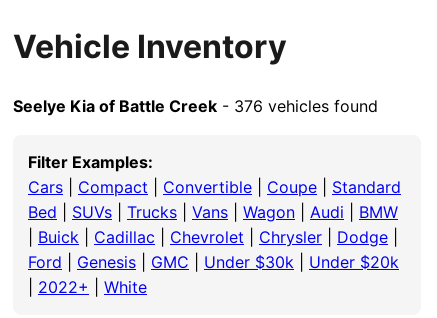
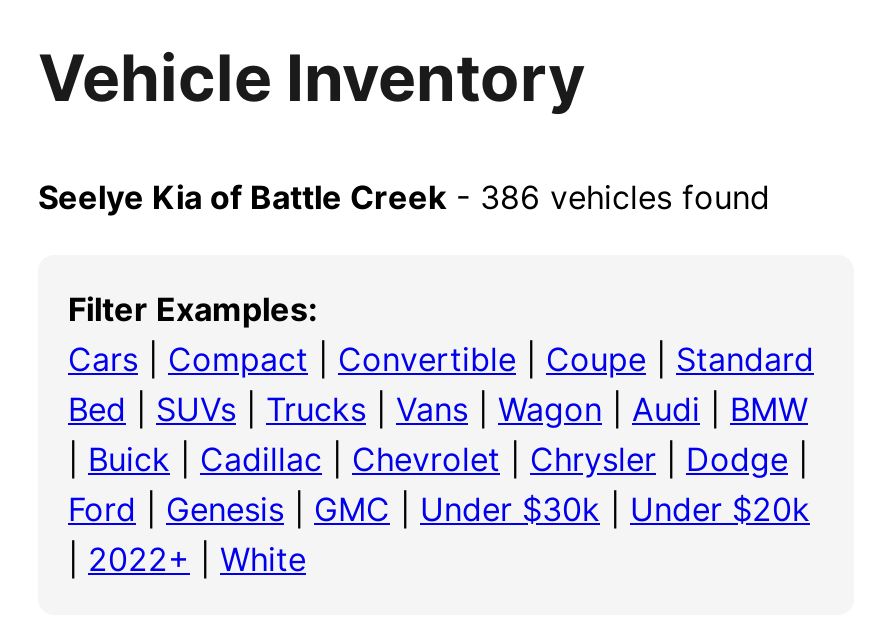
[13,96,378,116] Seelye Kia of Battle Creek - 376 vehicles found -> [38,177,770,217] Seelye Kia of Battle Creek - 386 vehicles found

